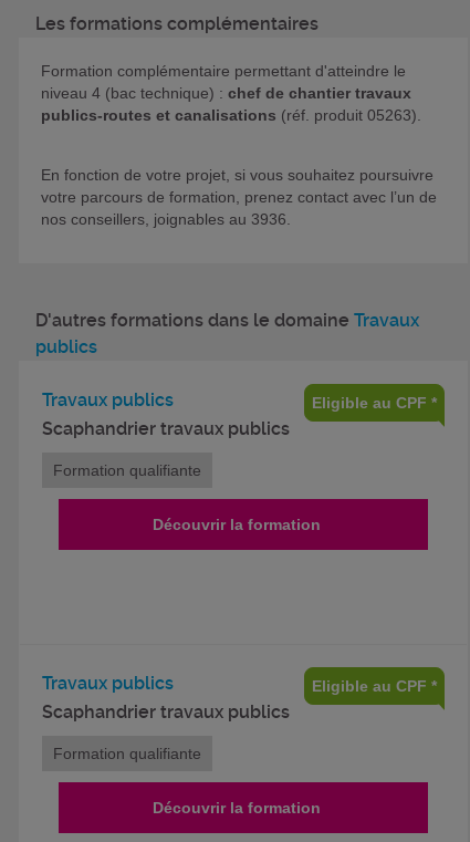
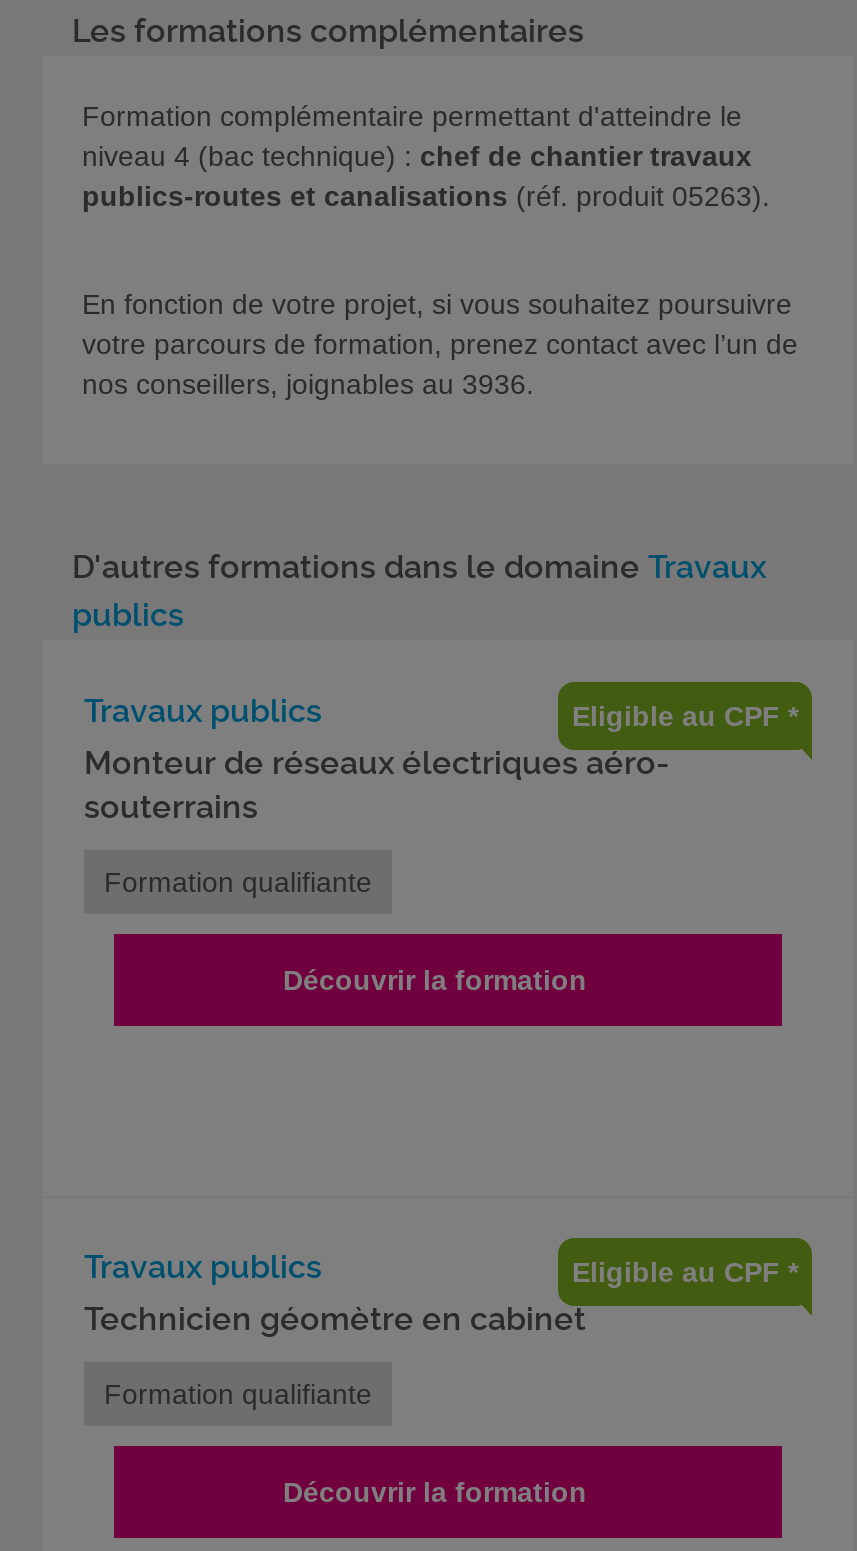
[42,418,290,439] Scaphandrier travaux publics -> [84,743,670,825] Monteur de réseaux électriques aéro- | souterrains
[42,701,290,722] Scaphandrier travaux publics -> [84,1299,586,1337] Technicien géomètre en cabinet

